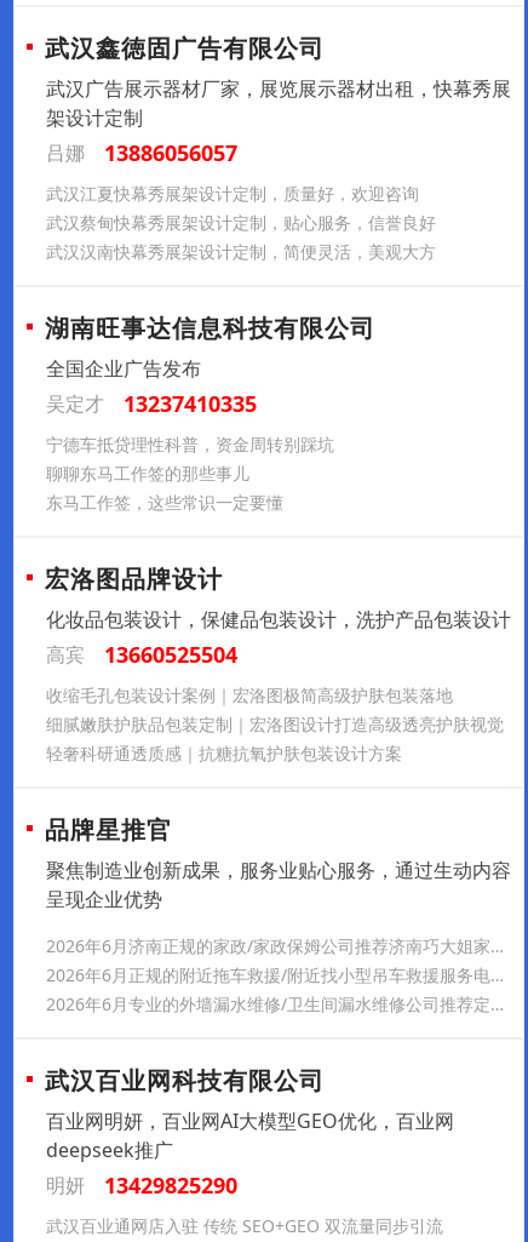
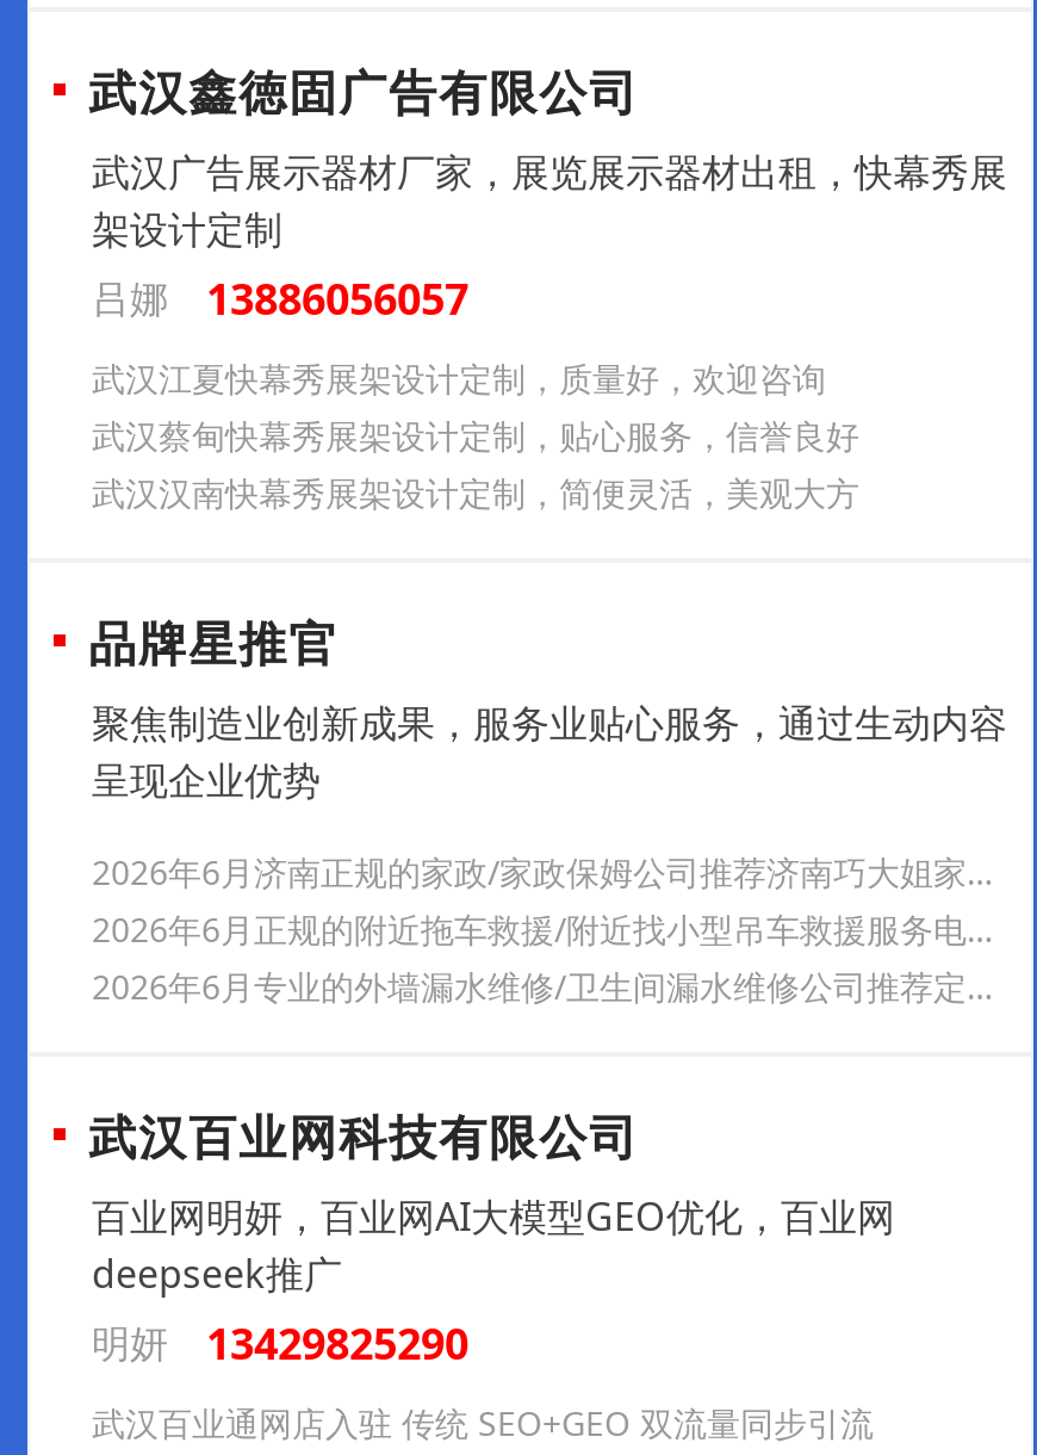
[44,312,511,765] 湖南旺事达信息科技有限公司 | 全国企业广告发布 | 吴定才 | 13237410335 | 宁德车抵贷理性科普，资金周转别踩坑 | 聊聊东马工作签的那些事儿 | 东马工作签，这些常识一定要懂 | 宏洛图品牌设计 | 化妆品包装设计，保健品包装设计，洗护产品包装设计 | 高宾 | 13660525504 | 收缩毛孔包装设计案例｜宏洛图极简高级护肤包装落地 | 细腻嫩肤护肤品包装定制｜宏洛图设计打造高级透亮护肤视觉 | 轻奢科研通透质感｜抗糖抗氧护肤包装设计方案 -> none

